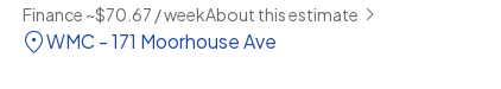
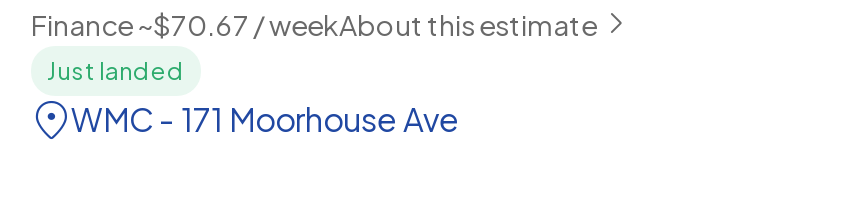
none -> [47,57,185,87] Just landed

